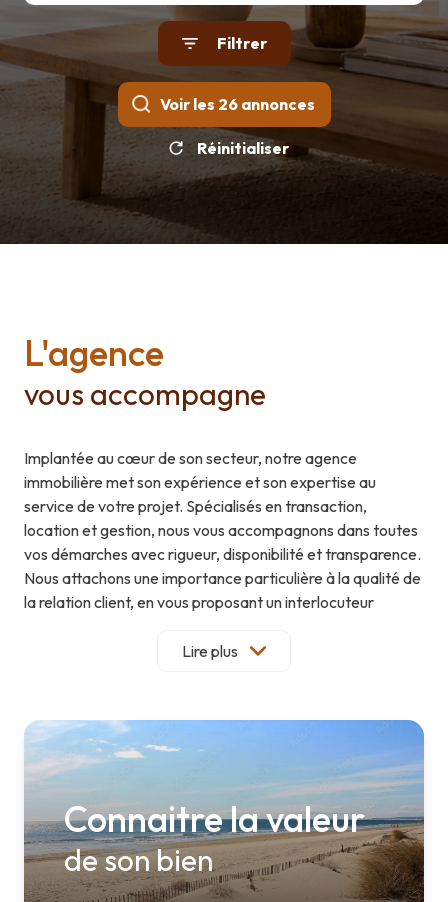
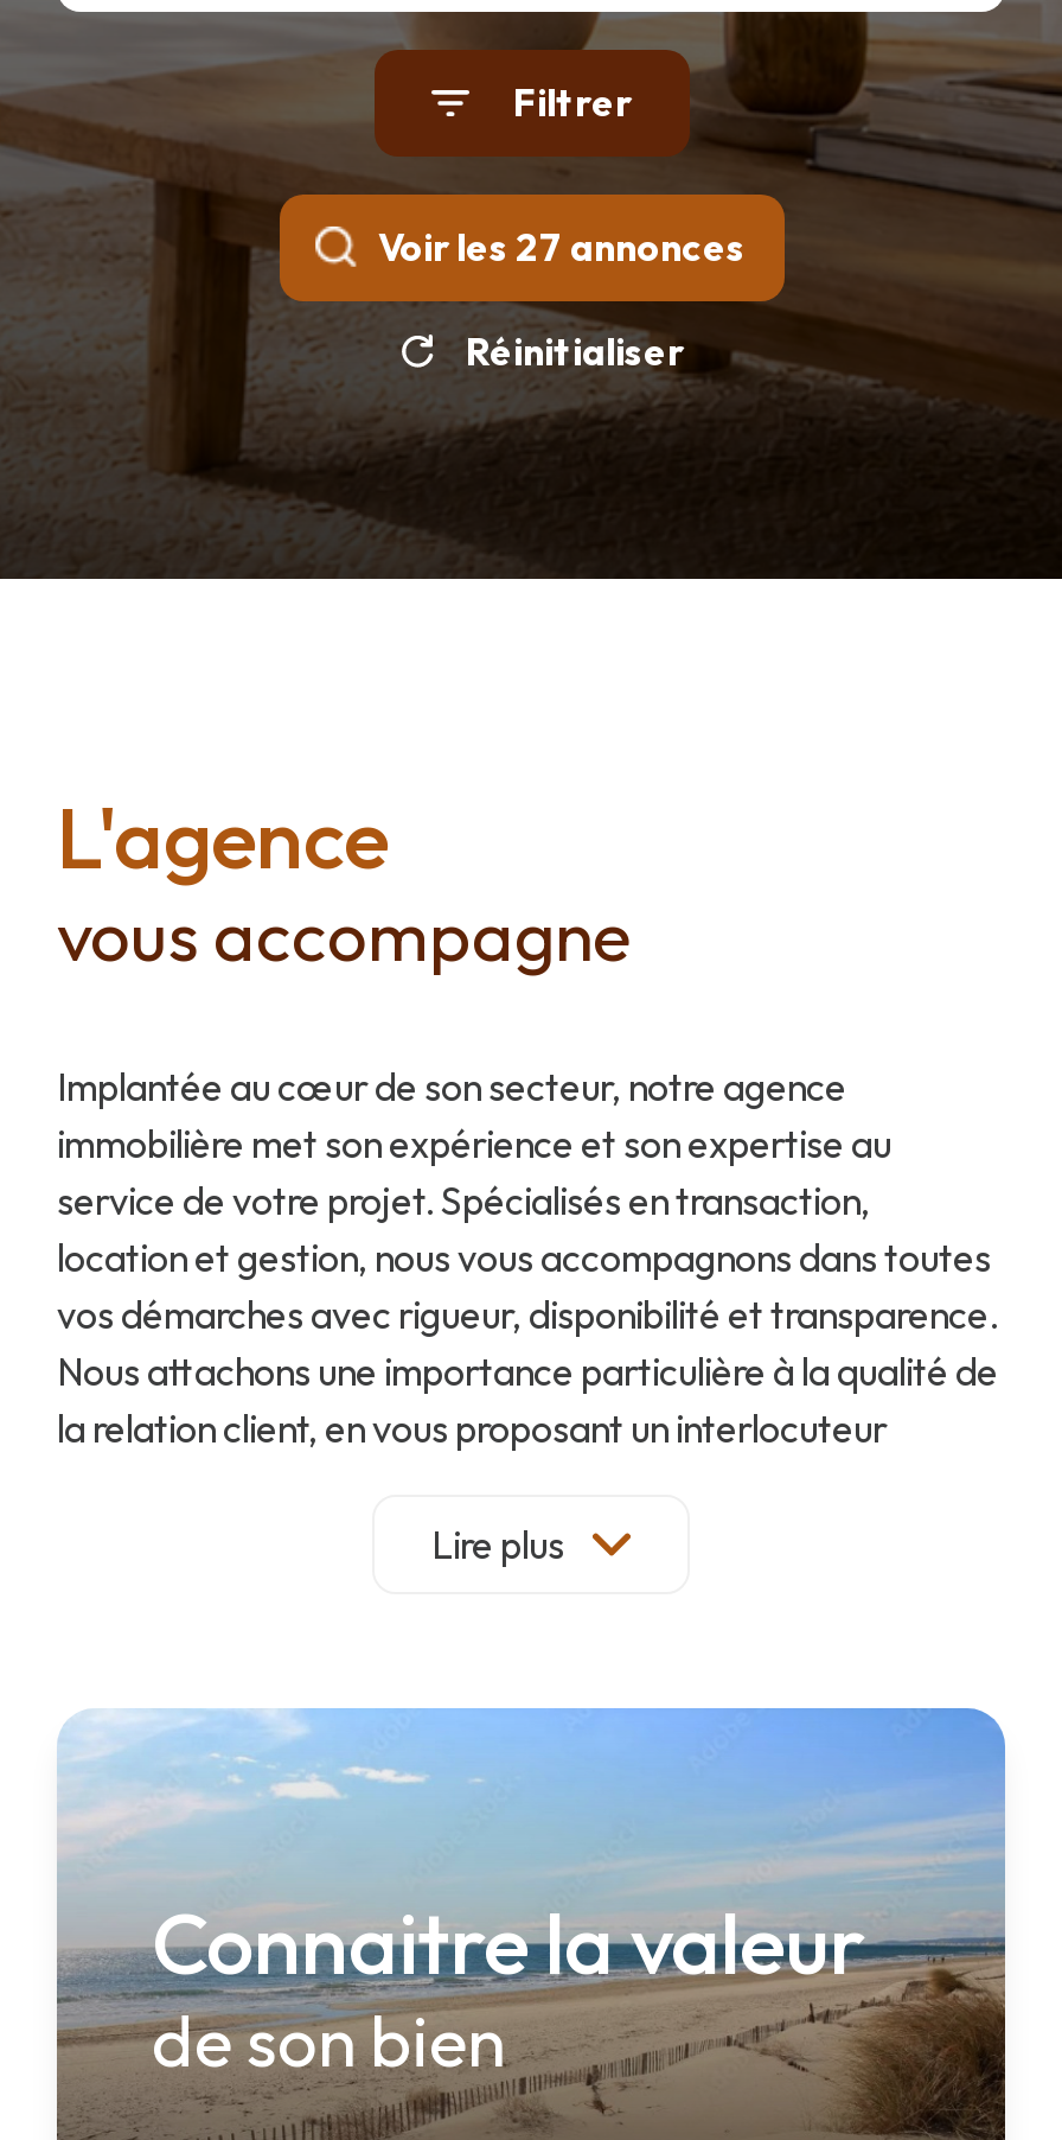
[159,94,314,114] Voir les 26 annonces -> [378,224,746,271] Voir les 27 annonces

